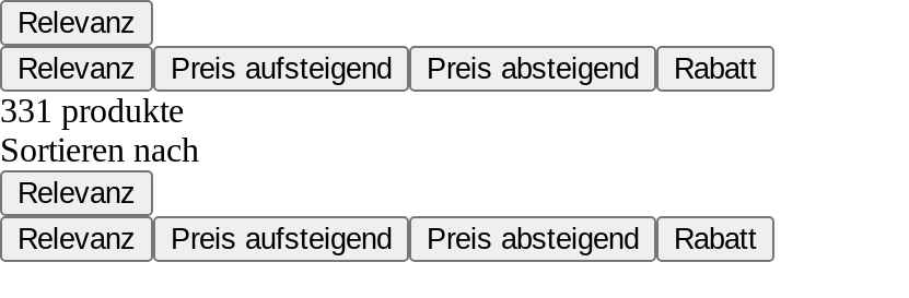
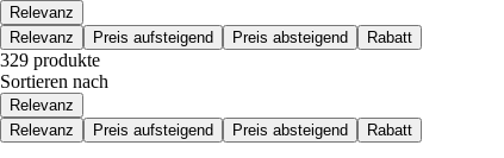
[0,93,184,130] 331 produkte -> [0,50,100,71] 329 produkte

